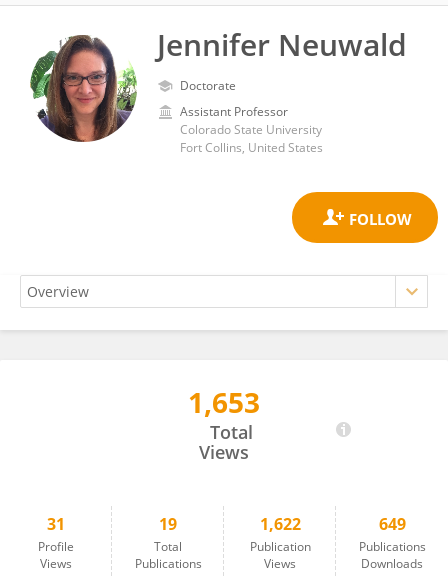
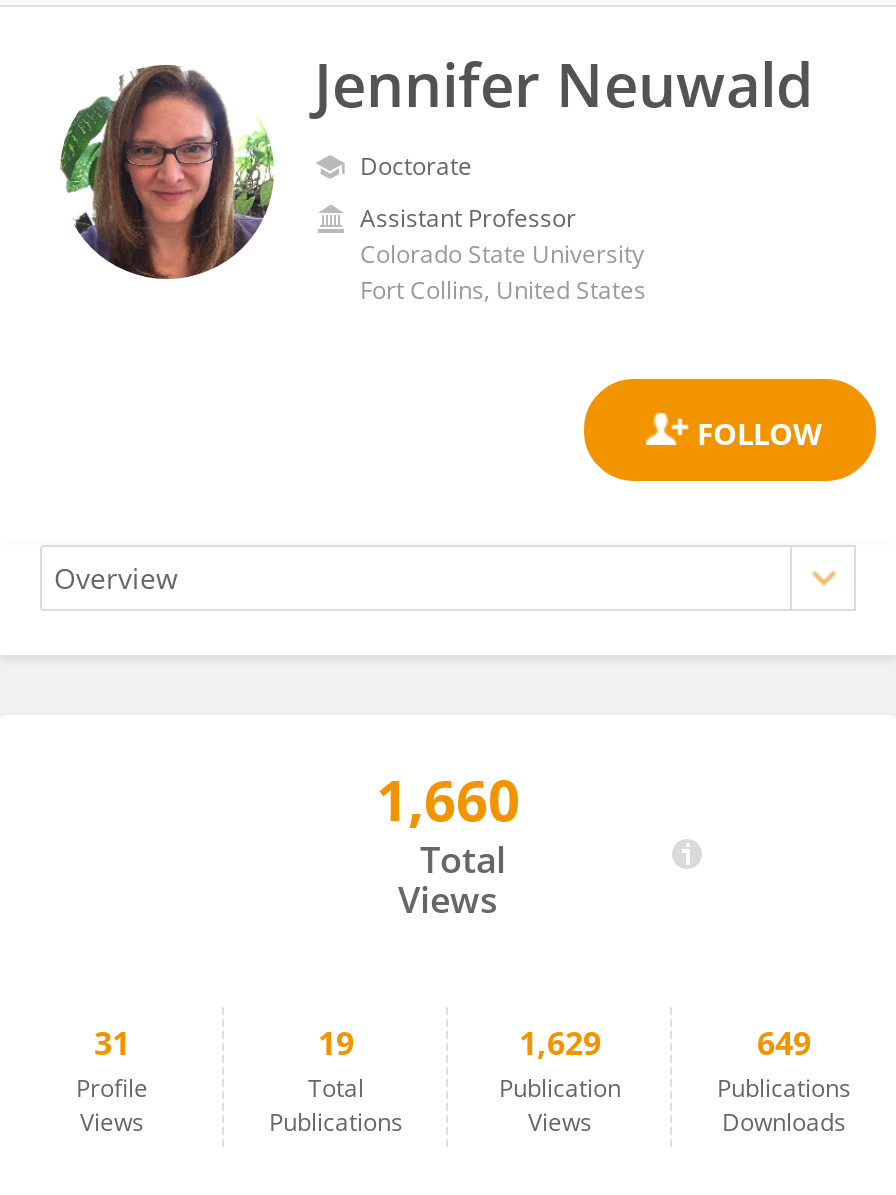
[188,383,260,421] 1,653 -> [376,761,520,837] 1,660
[259,513,300,535] 1,622 -> [519,1021,601,1065] 1,629

